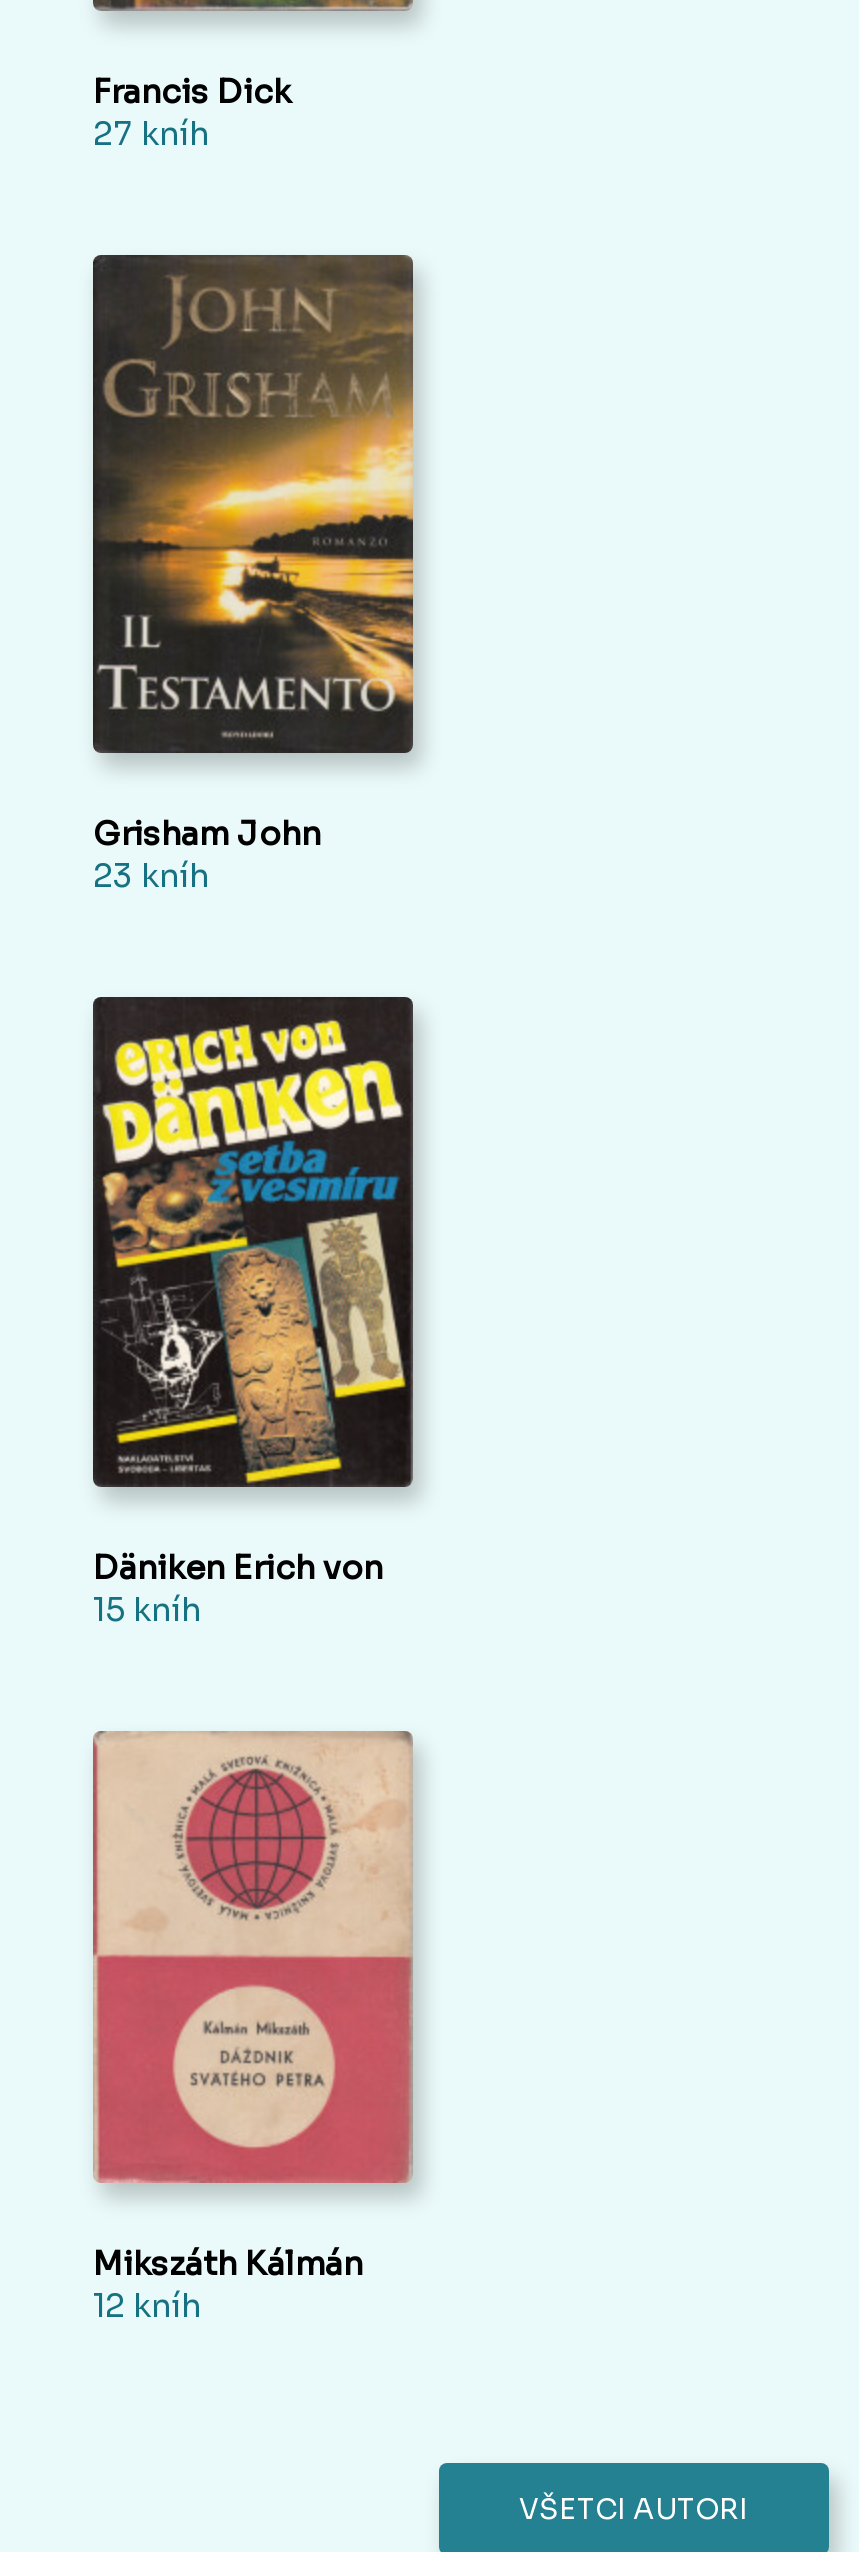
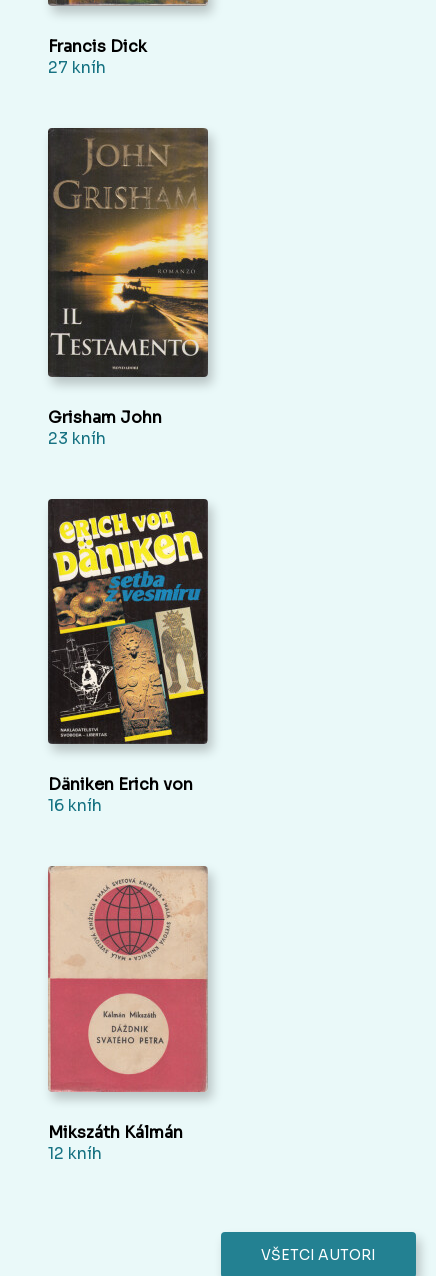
[93,1590,201,1632] 15 kníh -> [48,795,102,816] 16 kníh

